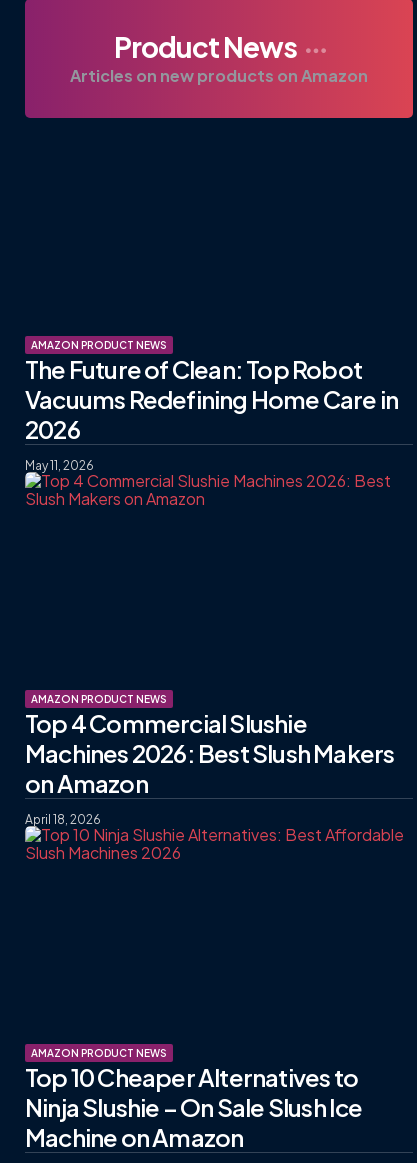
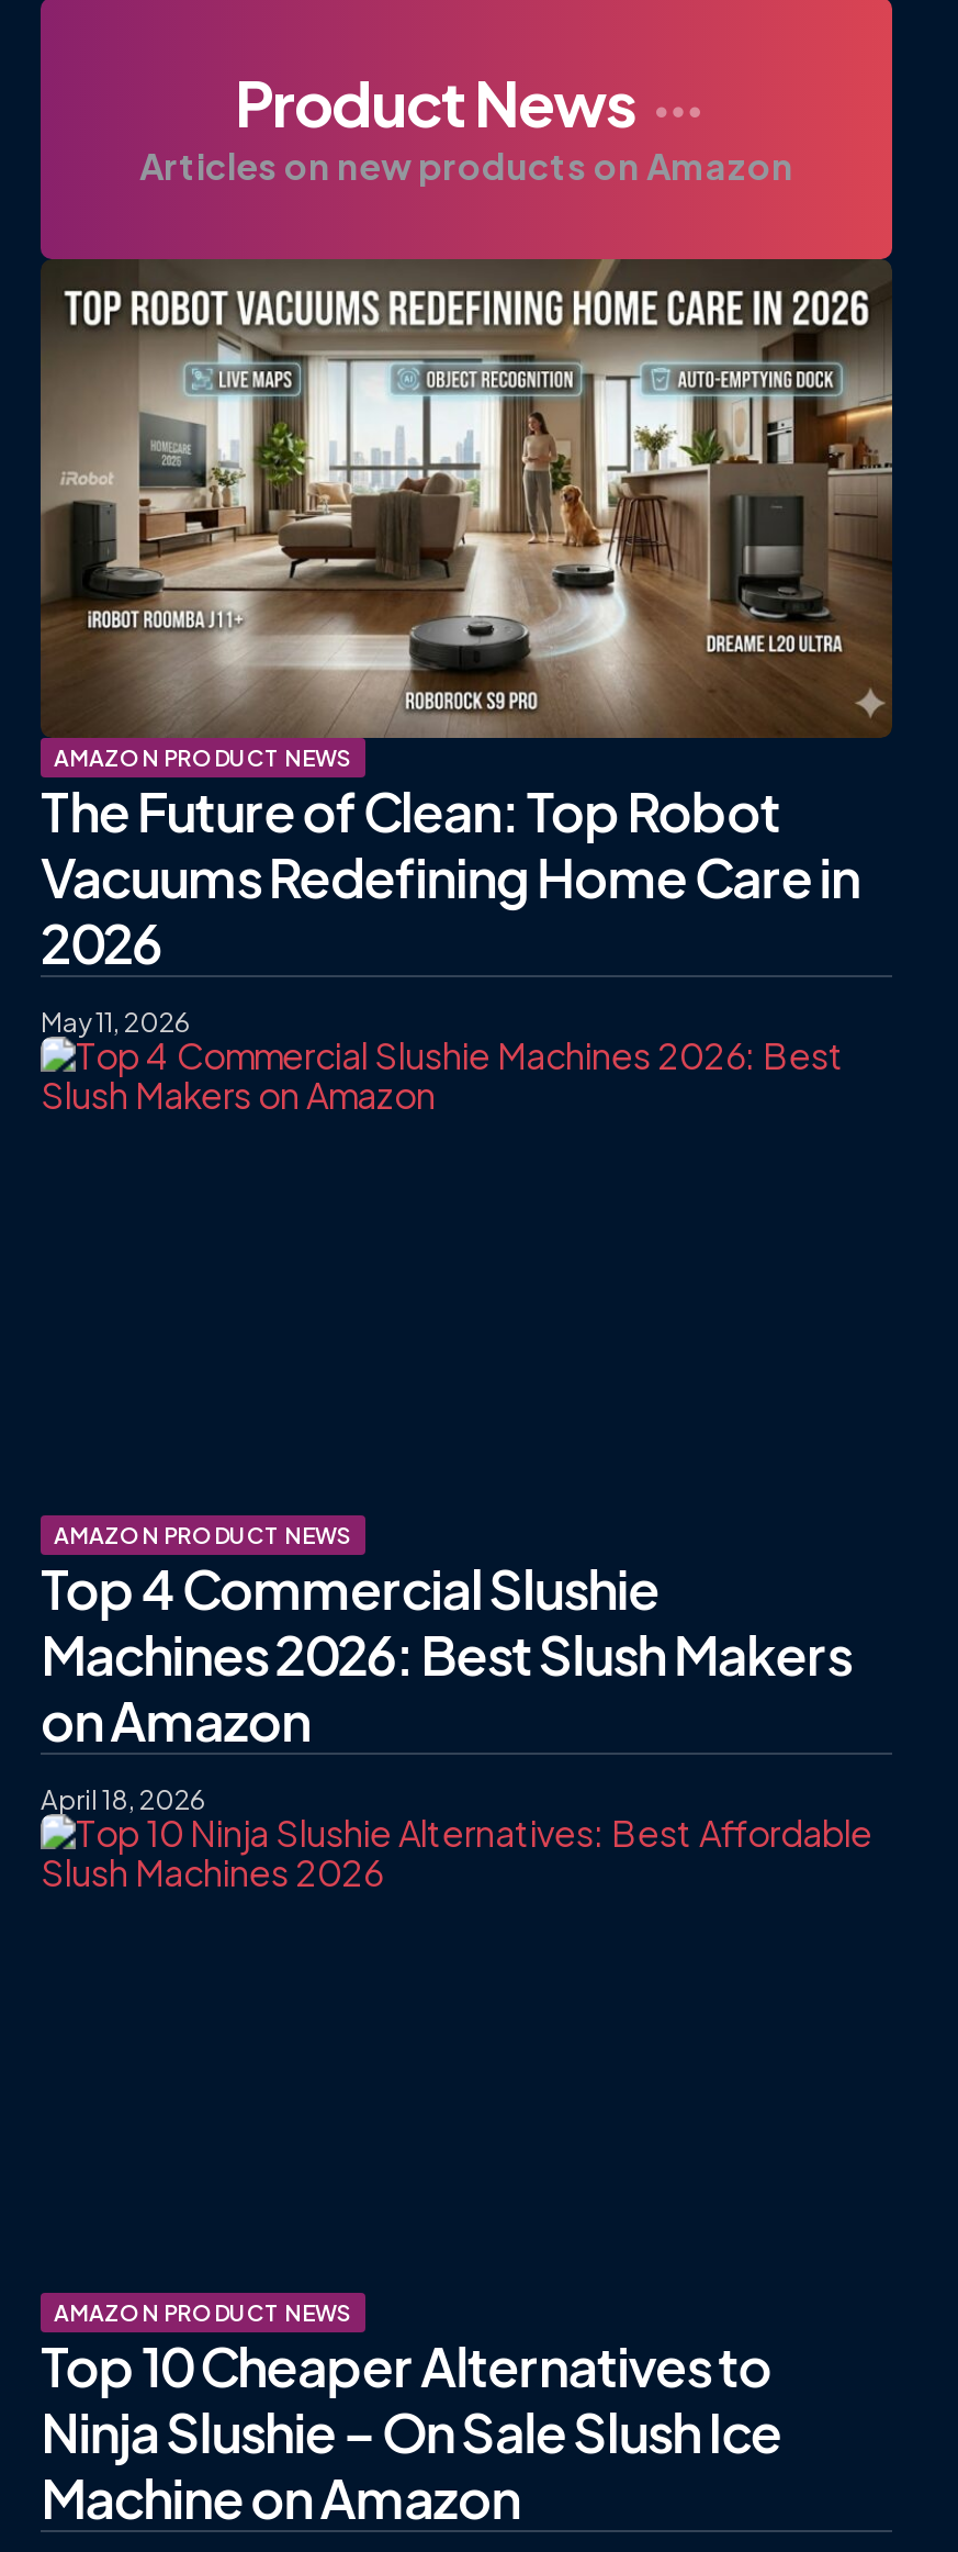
none -> [38,259,894,740] [image]

